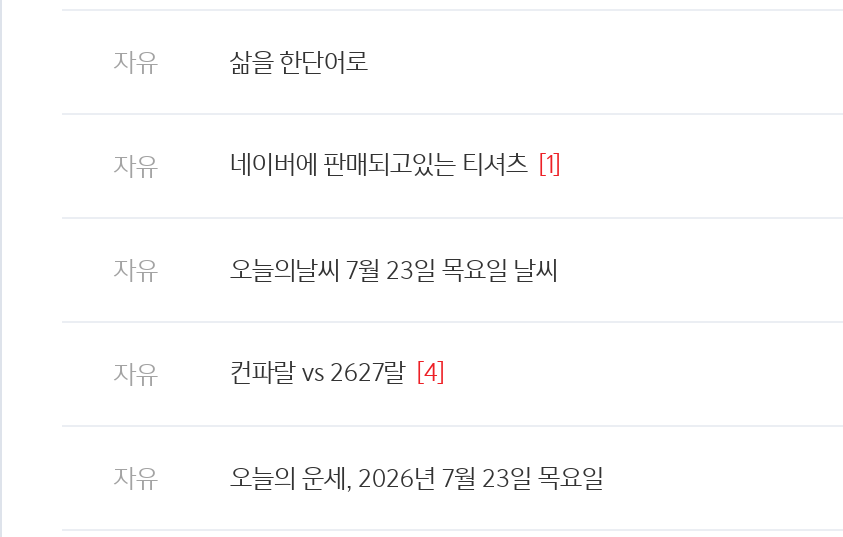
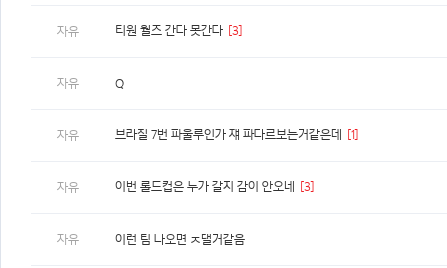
[230,47,368,77] 삶을 한단어로 -> [115,23,242,38] 티원 월즈 간다 못간다 [3]
[230,149,560,179] 네이버에 판매되고있는 티셔츠 [1] -> [115,76,124,91] Q
[230,255,558,285] 오늘의날씨 7월 23일 목요일 날씨 -> [115,127,358,142] 브라질 7번 파울루인가 쟤 파다르보는거같은데 [1]
[230,357,444,387] 컨파랄 vs 2627랄 [4] -> [115,179,314,194] 이번 롤드컵은 누가 갈지 감이 안오네 [3]
[230,463,604,493] 오늘의 운세, 2026년 7월 23일 목요일 -> [115,232,245,247] 이런 팀 나오면 ㅈ댈거같음

